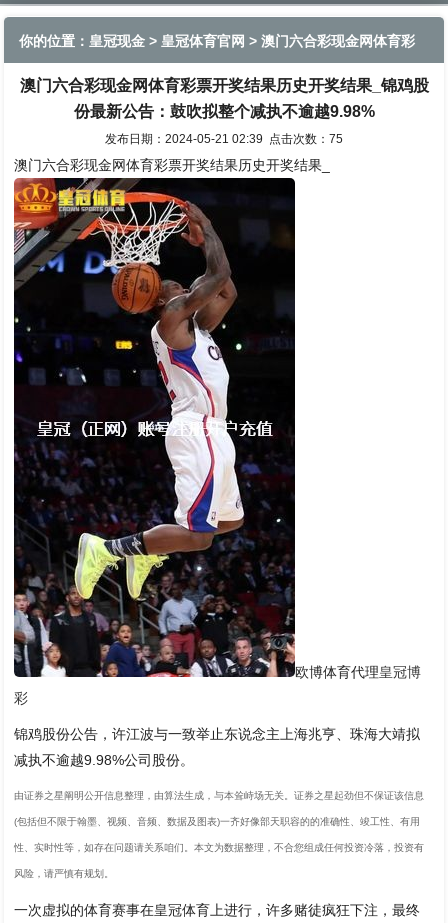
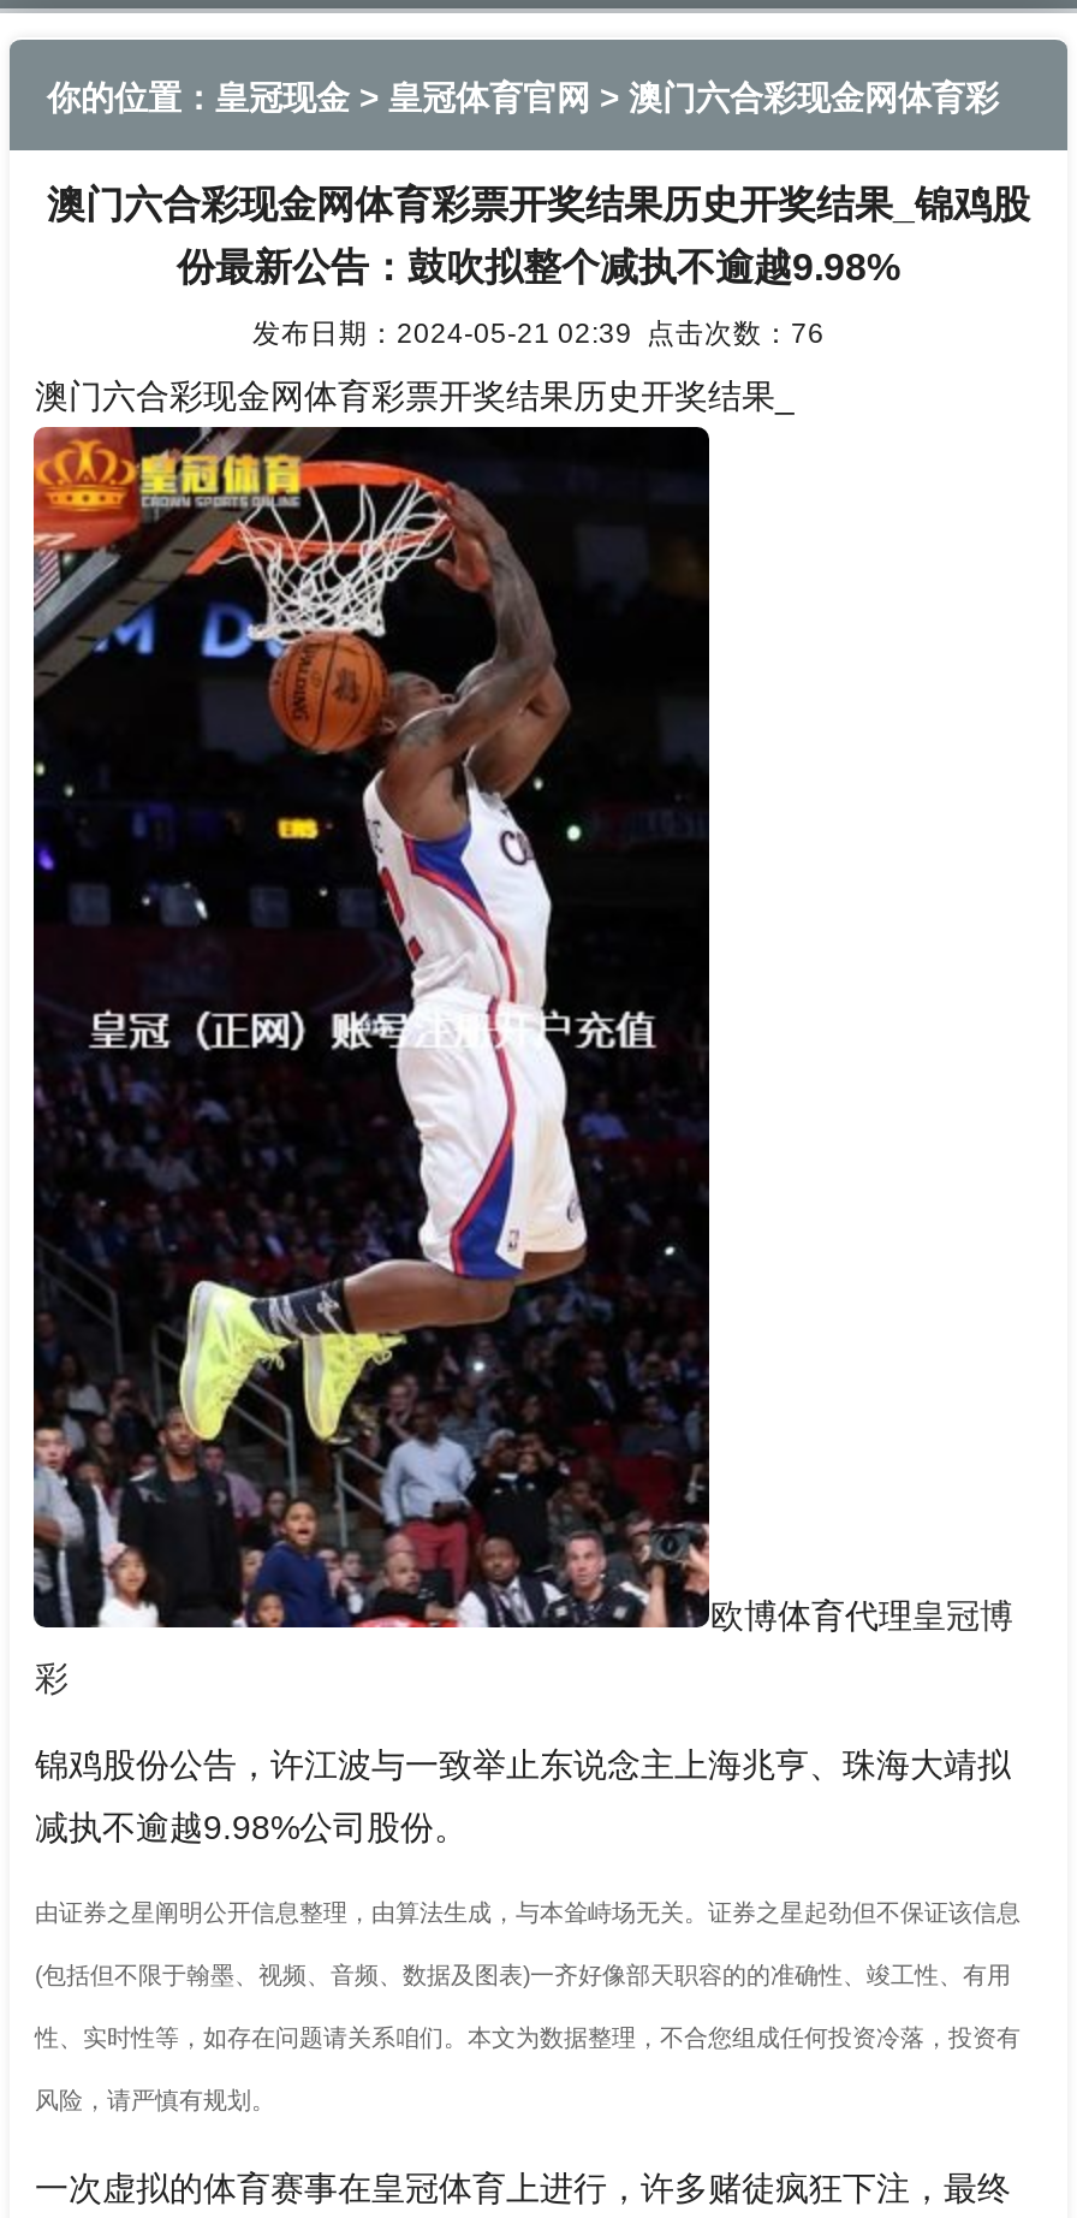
[105,132,343,145] 发布日期：2024-05-21 02:39 点击次数：75 -> [252,316,825,348] 发布日期：2024-05-21 02:39 点击次数：76

